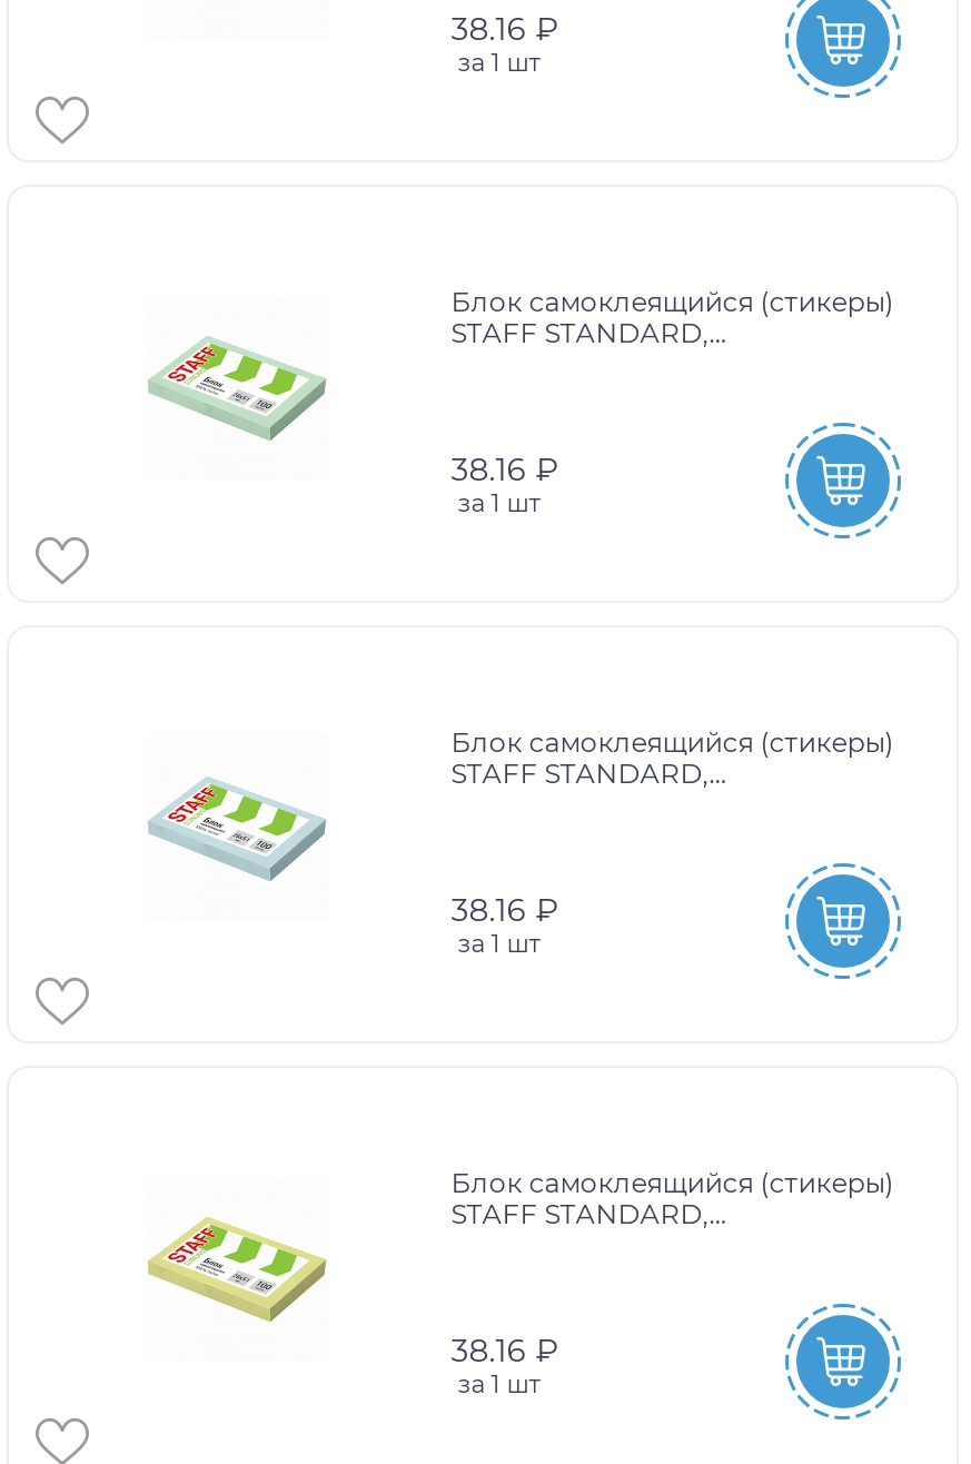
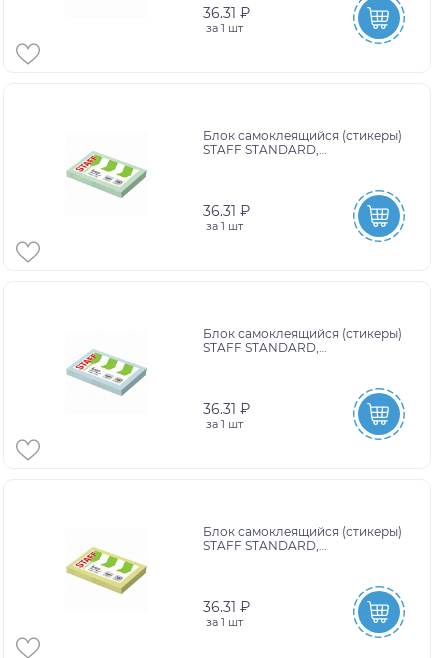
[451,8,558,48] 38.16 ₽ -> [203,4,250,22] 36.31 ₽
[451,449,558,489] 38.16 ₽ -> [203,202,250,220] 36.31 ₽
[451,889,558,929] 38.16 ₽ -> [203,400,250,418] 36.31 ₽
[451,1330,558,1370] 38.16 ₽ -> [203,598,250,616] 36.31 ₽

